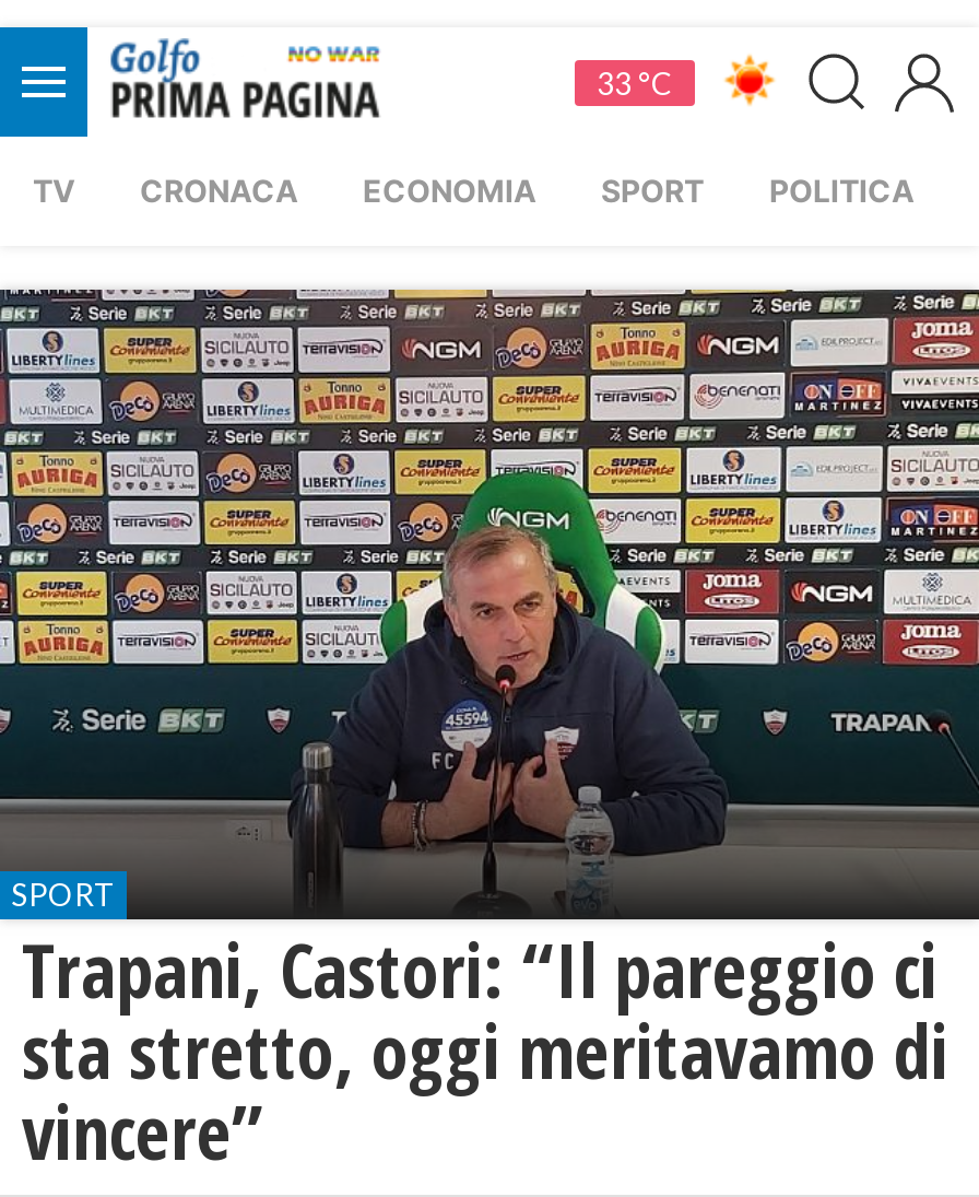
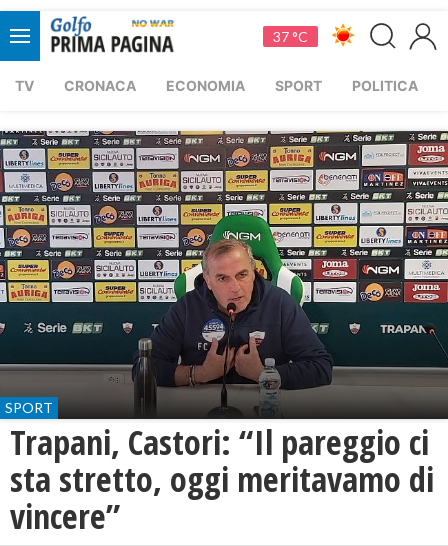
[597,63,673,101] 33 °C -> [273,27,308,44] 37 °C

